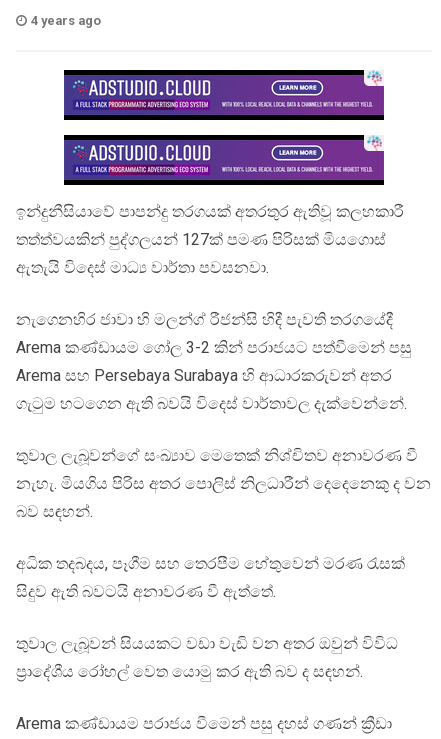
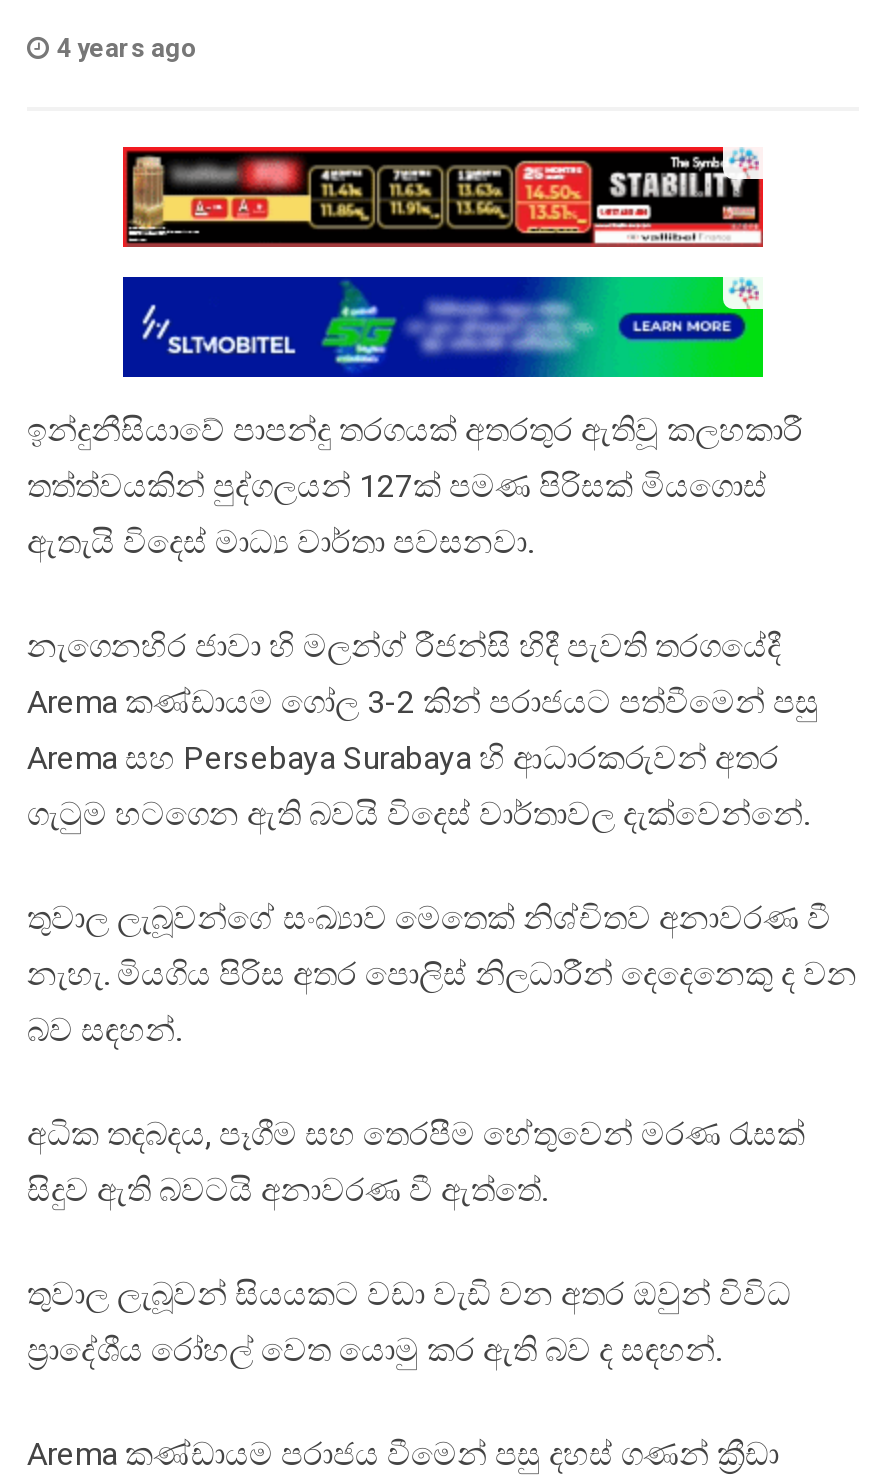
[63,69,385,121] [image] -> [121,146,765,248] [image]
[63,134,385,186] [image] -> [121,274,765,380] [image]

